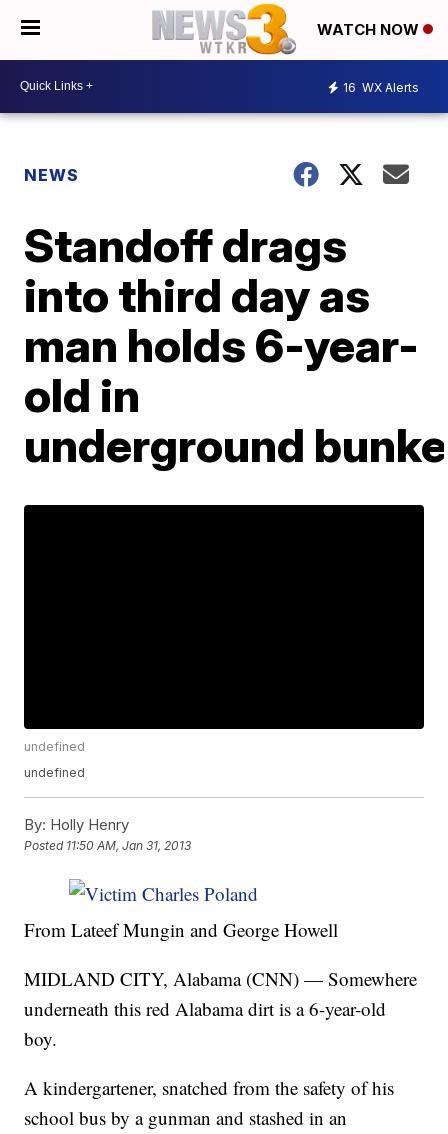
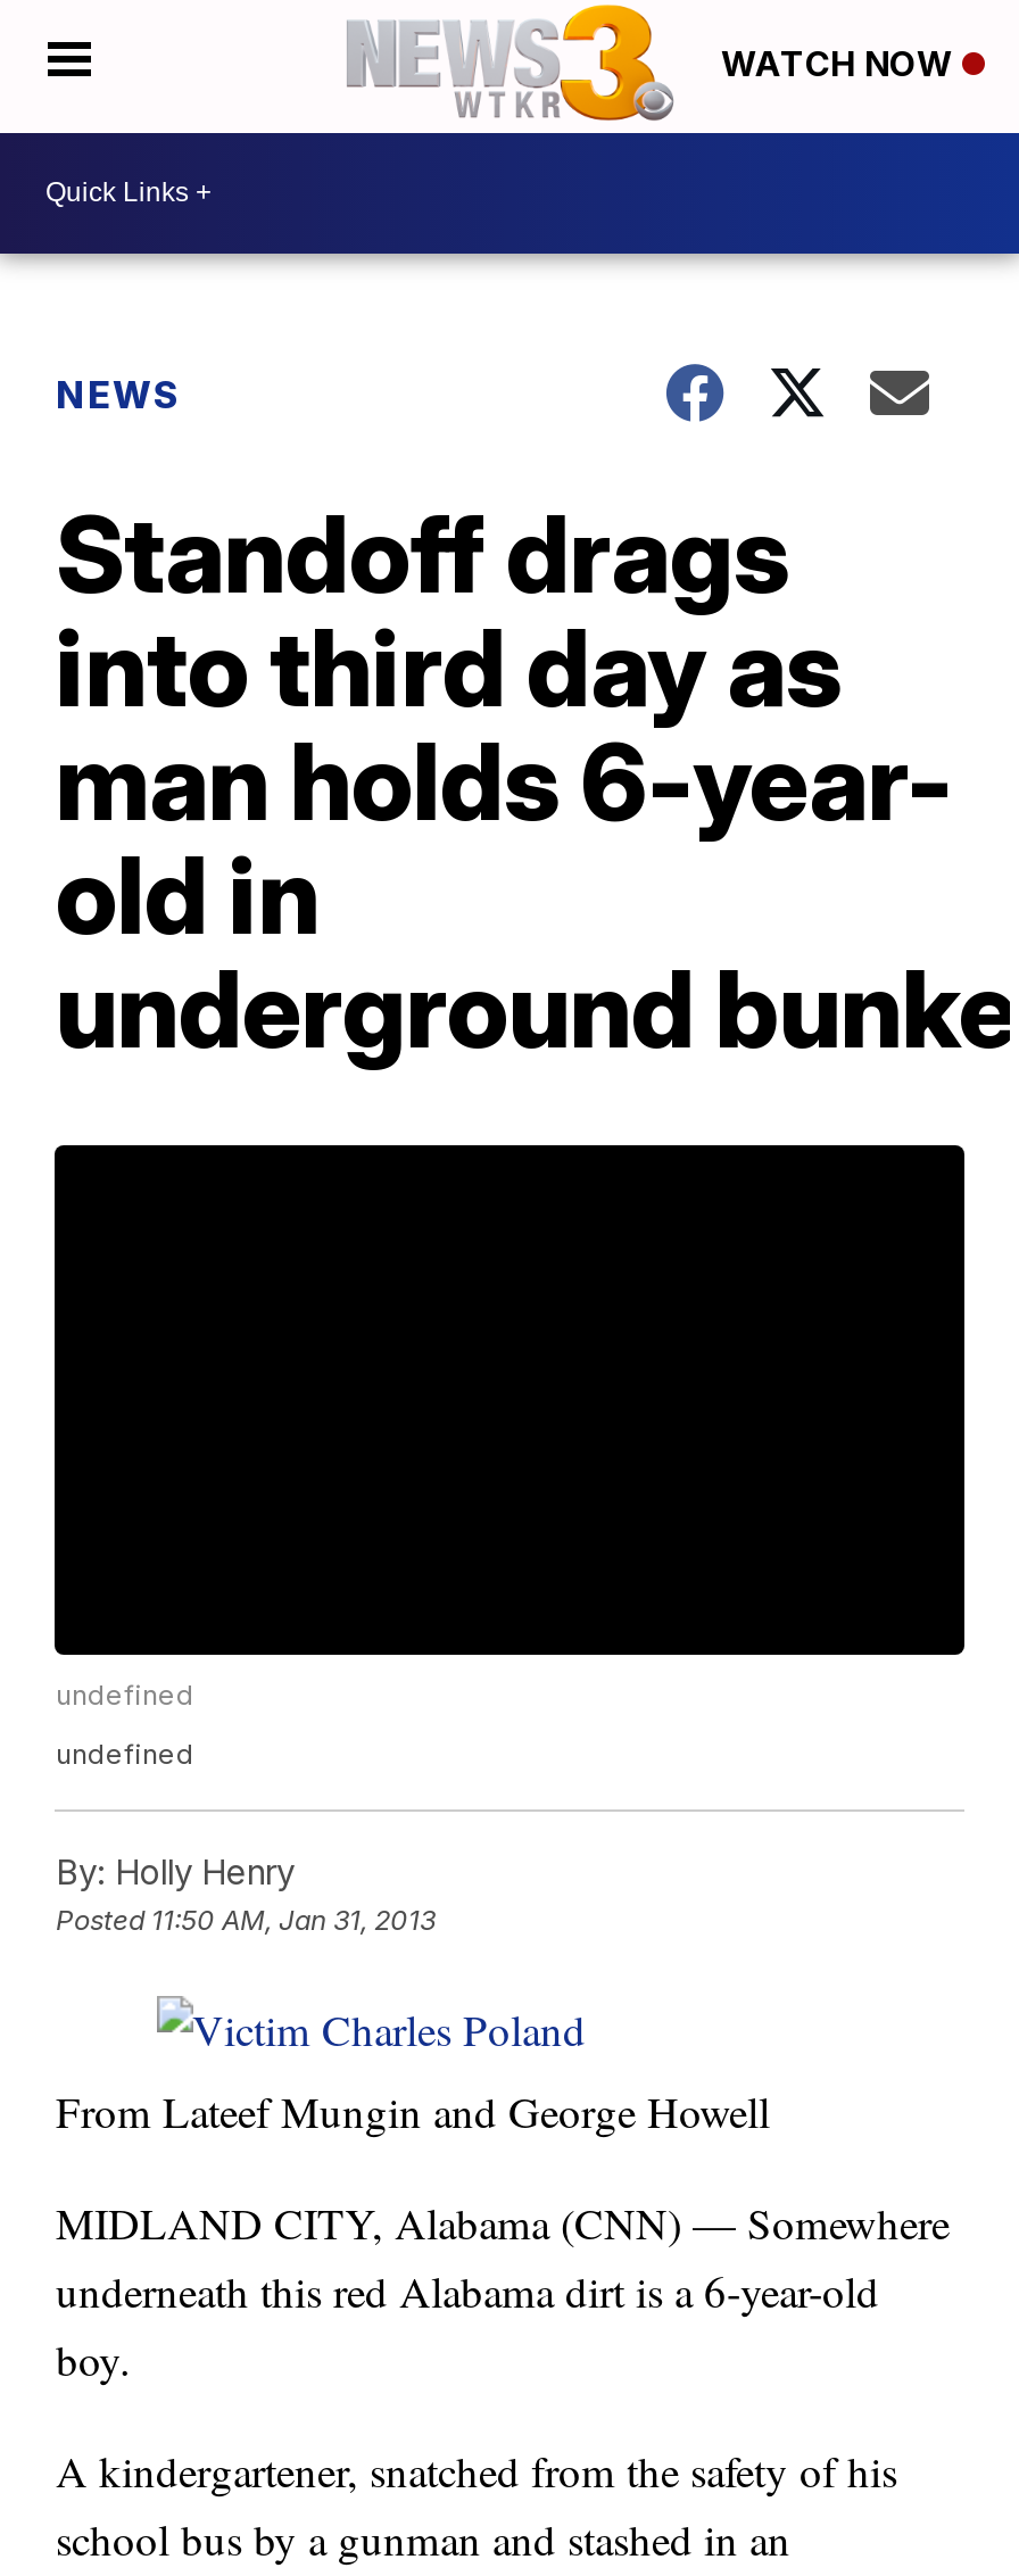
[343,80,419,95] 16 WX Alerts -> none

